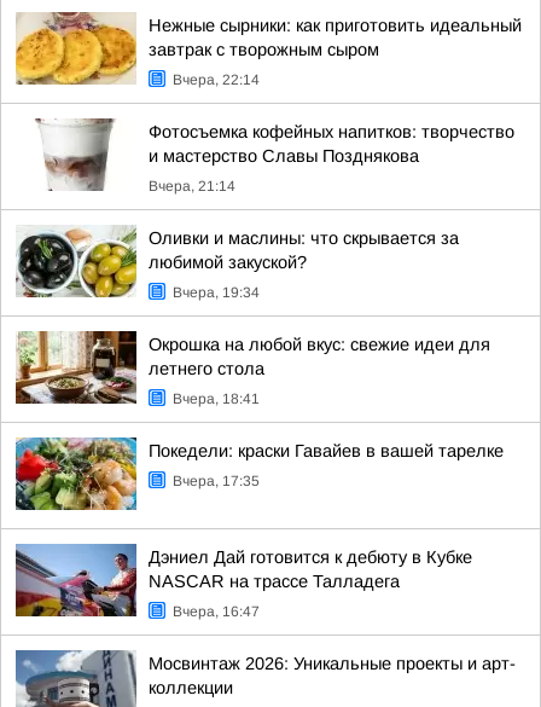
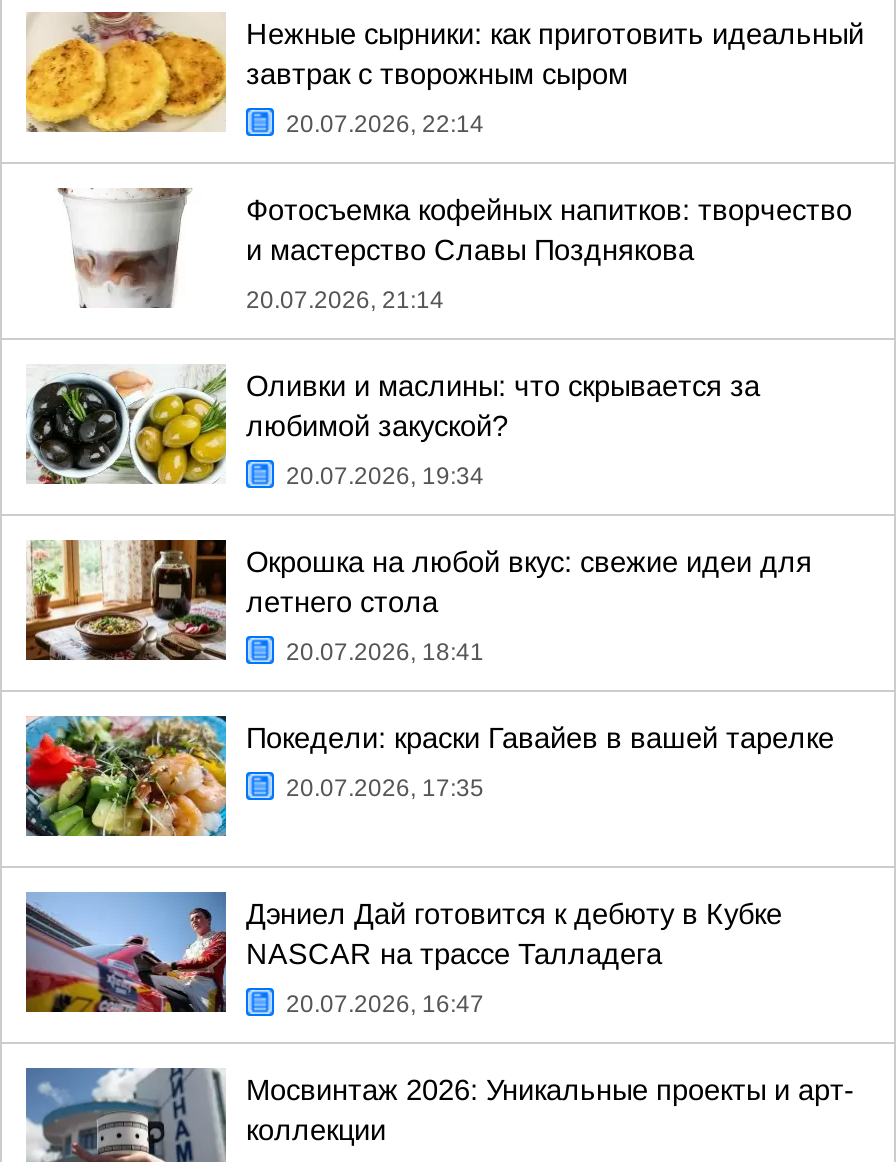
[173,71,260,88] Вчера, 22:14 -> [286,110,484,138] 20.07.2026, 22:14
[149,178,235,195] Вчера, 21:14 -> [246,286,444,314] 20.07.2026, 21:14
[173,284,260,301] Вчера, 19:34 -> [286,462,484,490] 20.07.2026, 19:34
[173,390,260,407] Вчера, 18:41 -> [286,638,484,666] 20.07.2026, 18:41
[173,473,260,489] Вчера, 17:35 -> [286,774,484,802] 20.07.2026, 17:35
[173,603,260,620] Вчера, 16:47 -> [286,990,484,1018] 20.07.2026, 16:47

